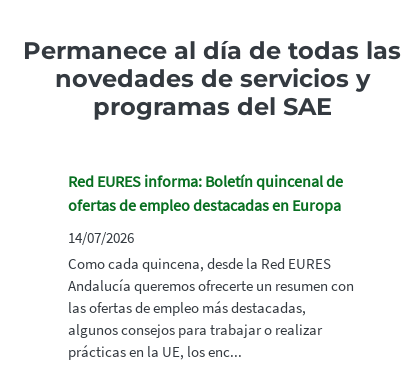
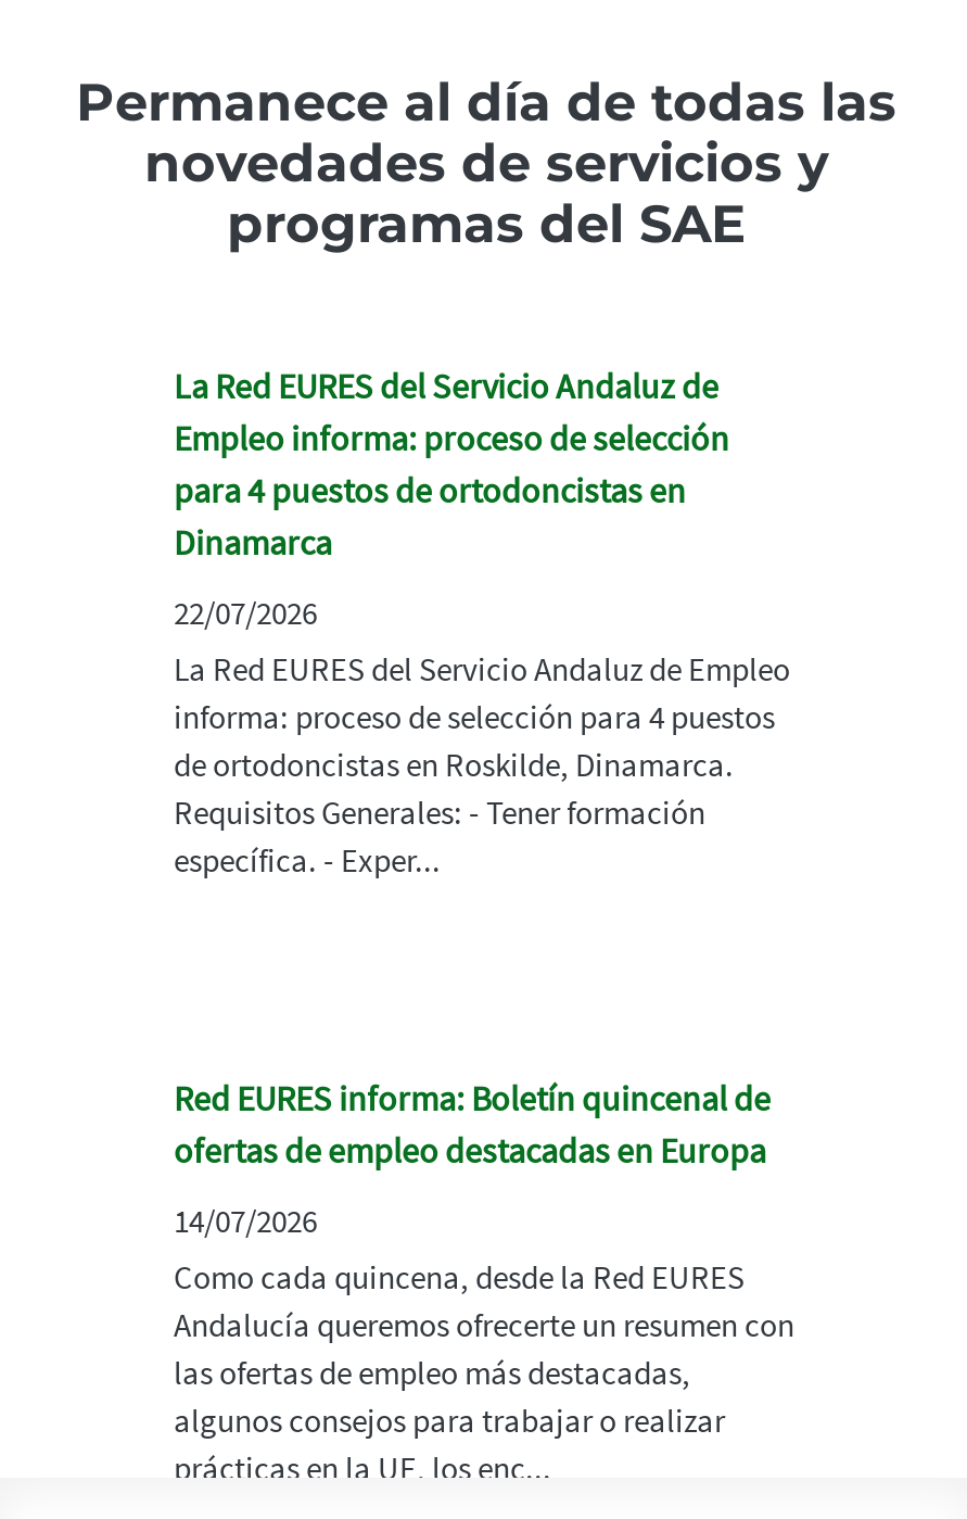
none -> [174,364,790,880] La Red EURES del Servicio Andaluz de | Empleo informa: proceso de selección | para 4 puestos de ortodoncistas en | Dinamarca | 22/07/2026 | La Red EURES del Servicio Andaluz de Empleo | informa: proceso de selección para 4 puestos | de ortodoncistas en Roskilde, Dinamarca. | Requisitos Generales: - Tener formación | específica. - Exper...

